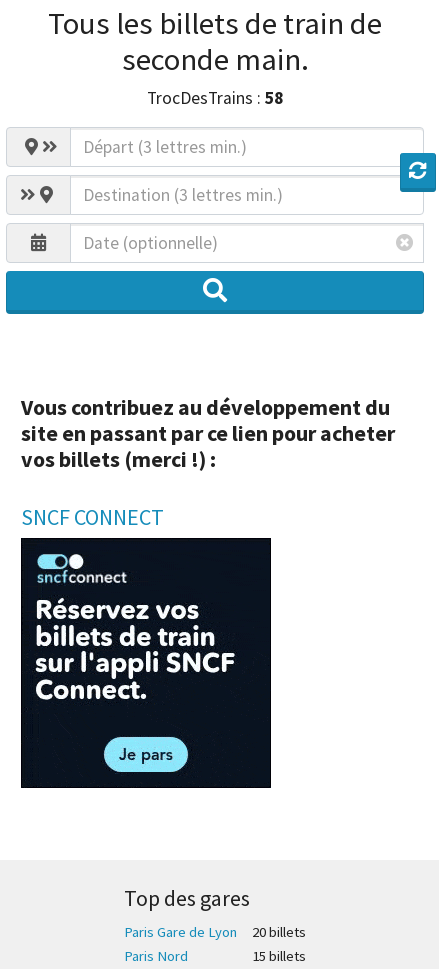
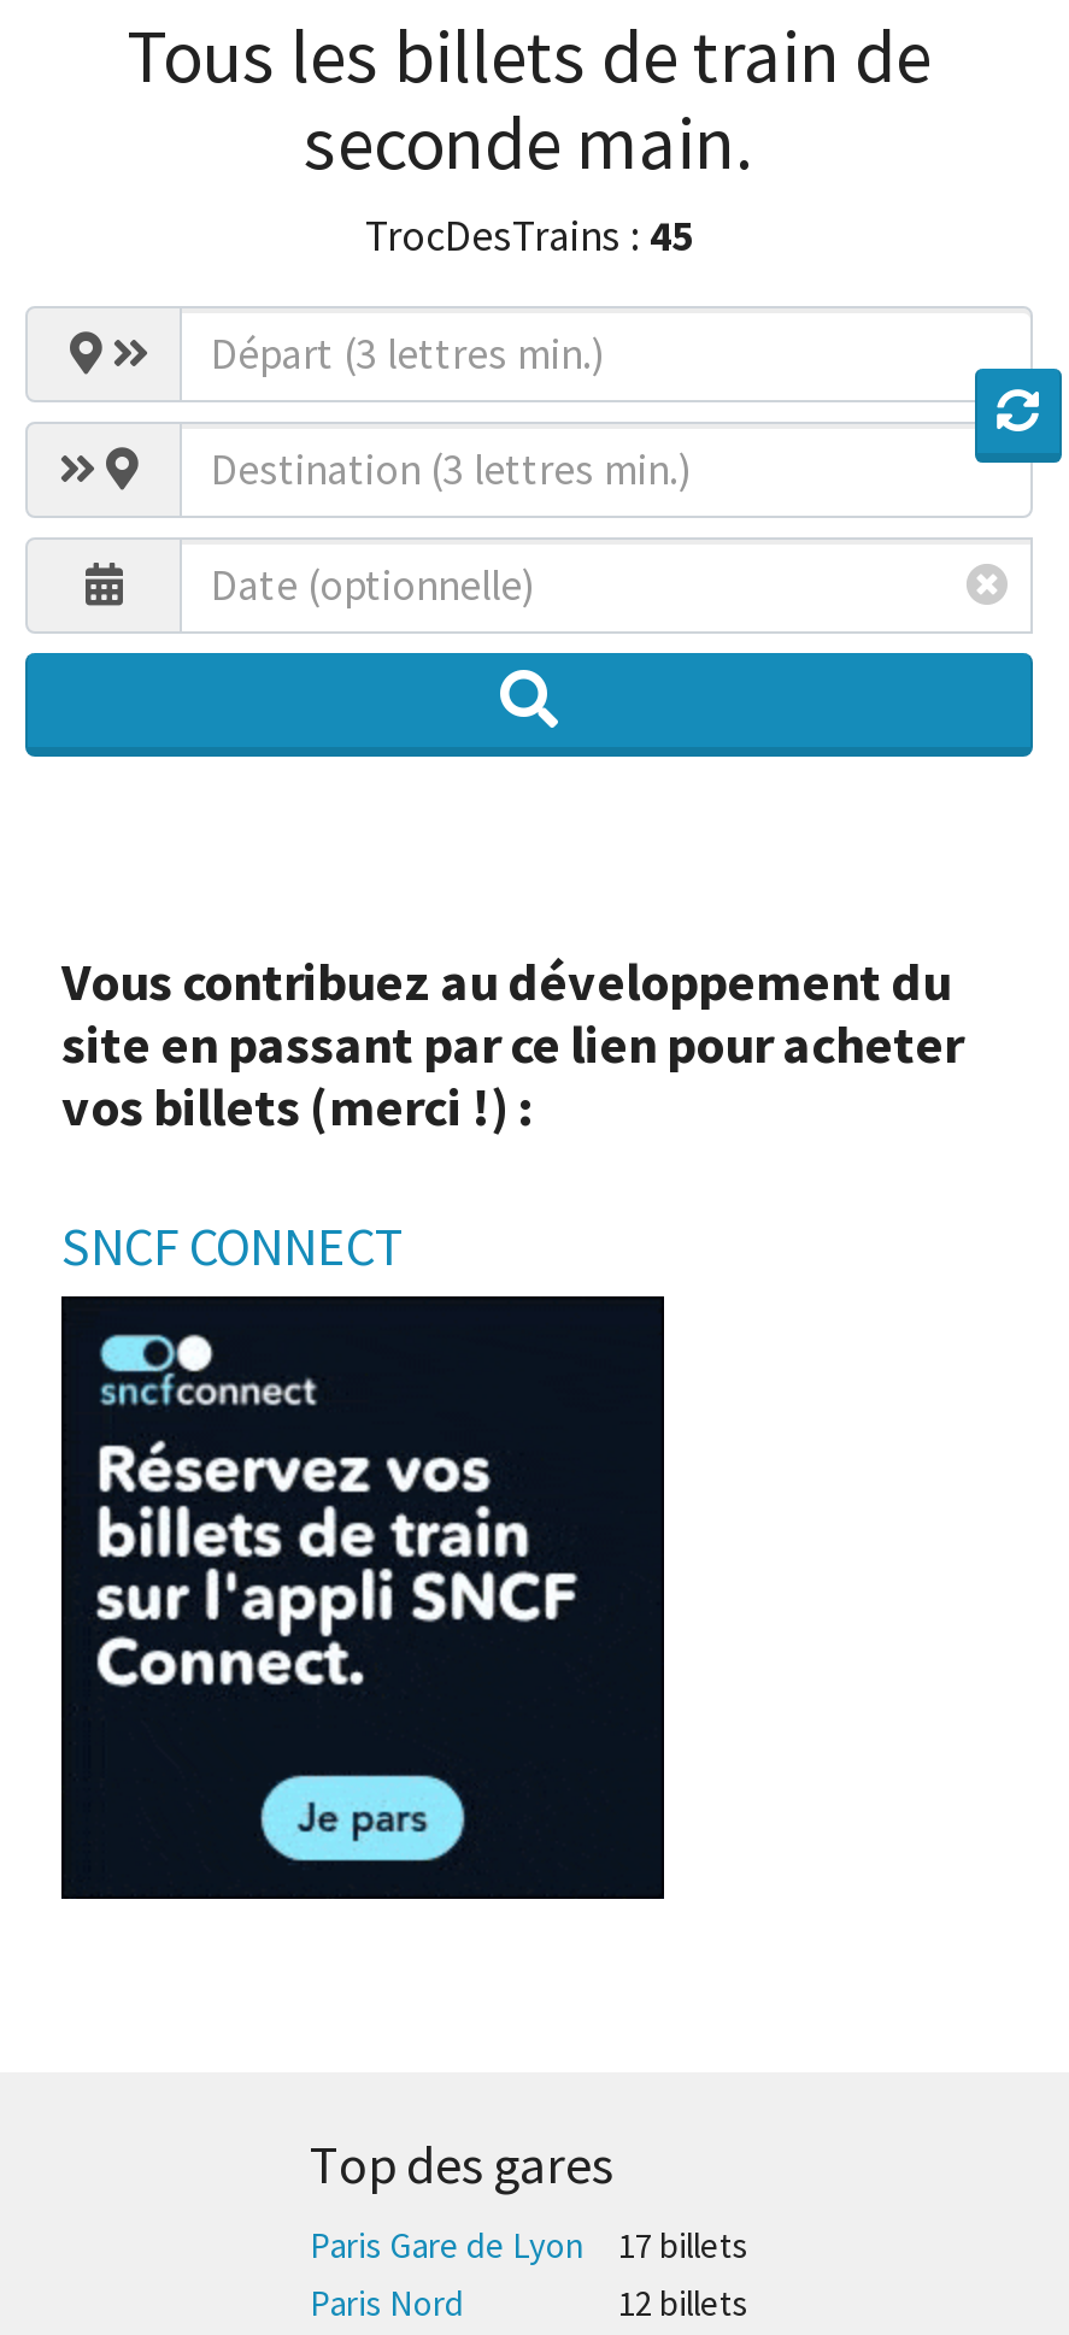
[147,87,283,109] TrocDesTrains : 58 -> [365,211,693,264] TrocDesTrains : 45
[124,923,306,941] Paris Gare de Lyon 20 billets -> [310,2225,748,2268] Paris Gare de Lyon 17 billets
[246,947,306,965] 15 billets -> [604,2283,748,2326] 12 billets

